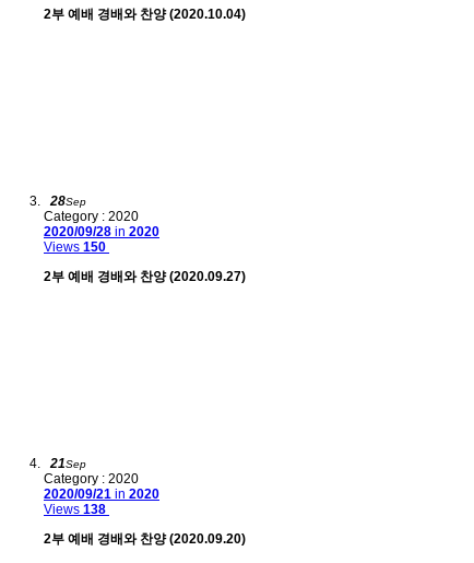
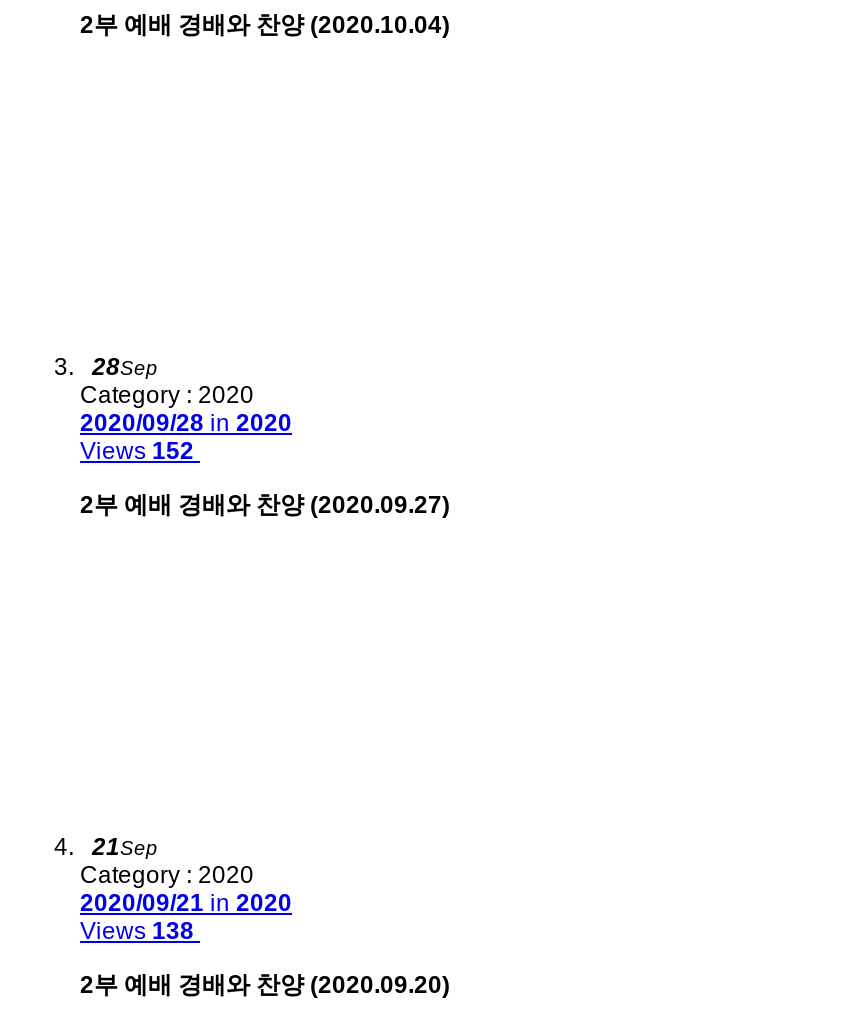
[44,240,106,255] Views 150 -> [80,438,194,466] Views 152

